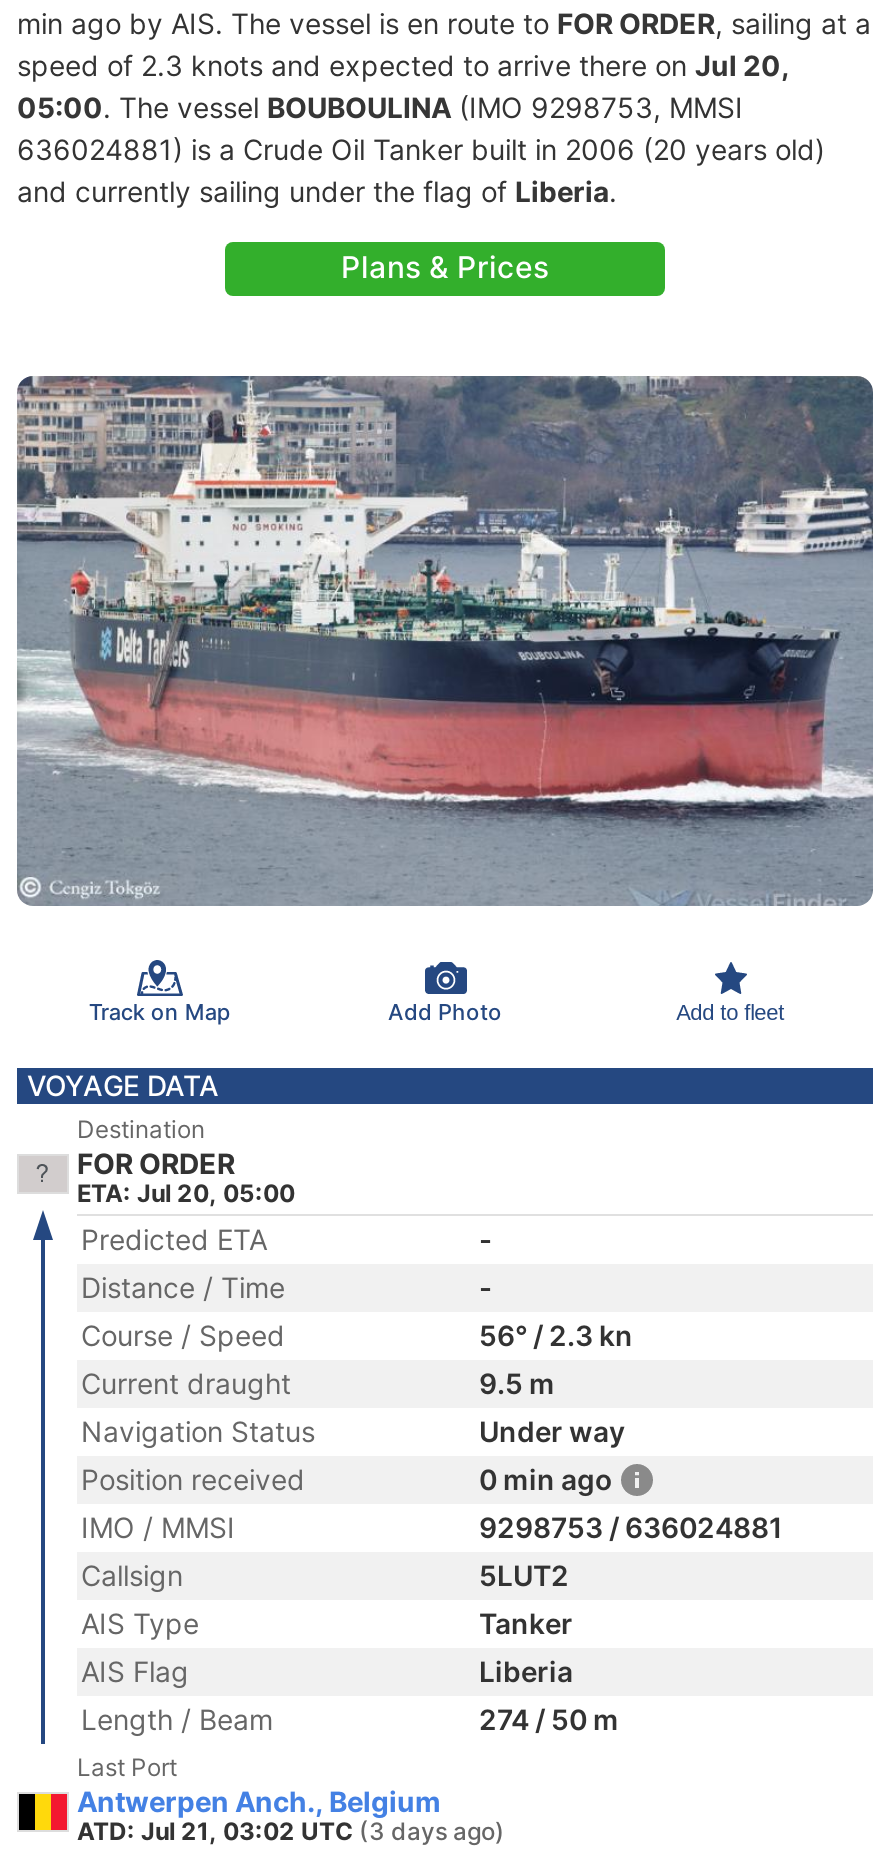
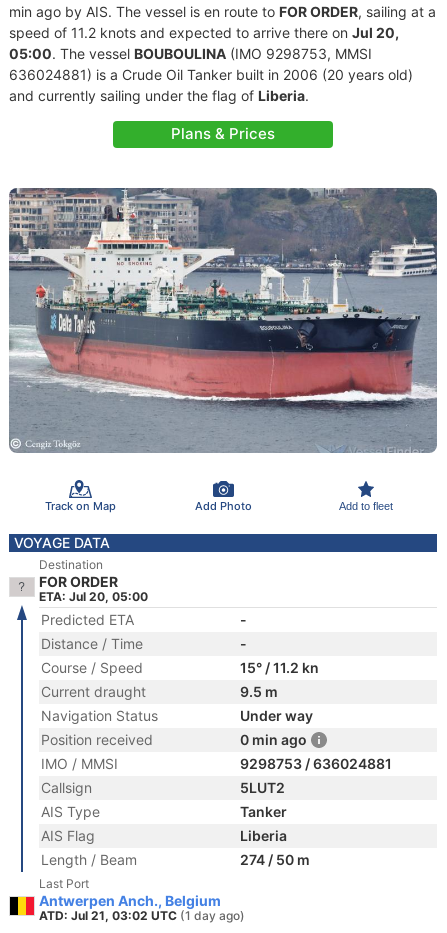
[17,48,789,82] speed of 2.3 knots and expected to arrive there on Jul 20, -> [9,24,399,41] speed of 11.2 knots and expected to arrive there on Jul 20,
[479,1318,633,1352] 56° / 2.3 kn -> [240,659,319,676] 15° / 11.2 kn
[77,1816,505,1846] ATD: Jul 21, 03:02 UTC (3 days ago) -> [39,908,245,923] ATD: Jul 21, 03:02 UTC (1 day ago)

